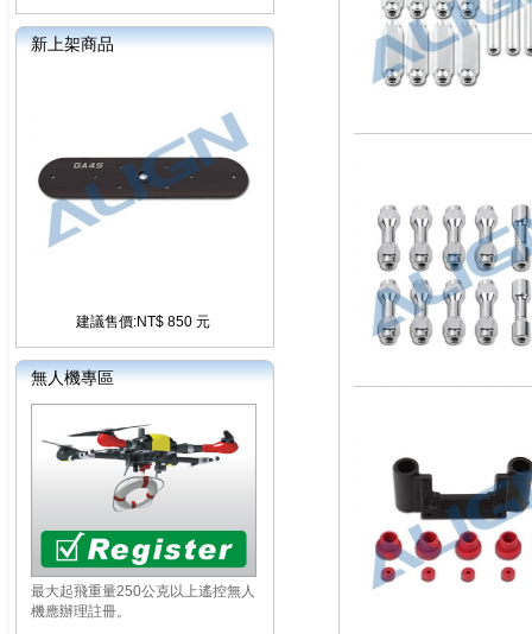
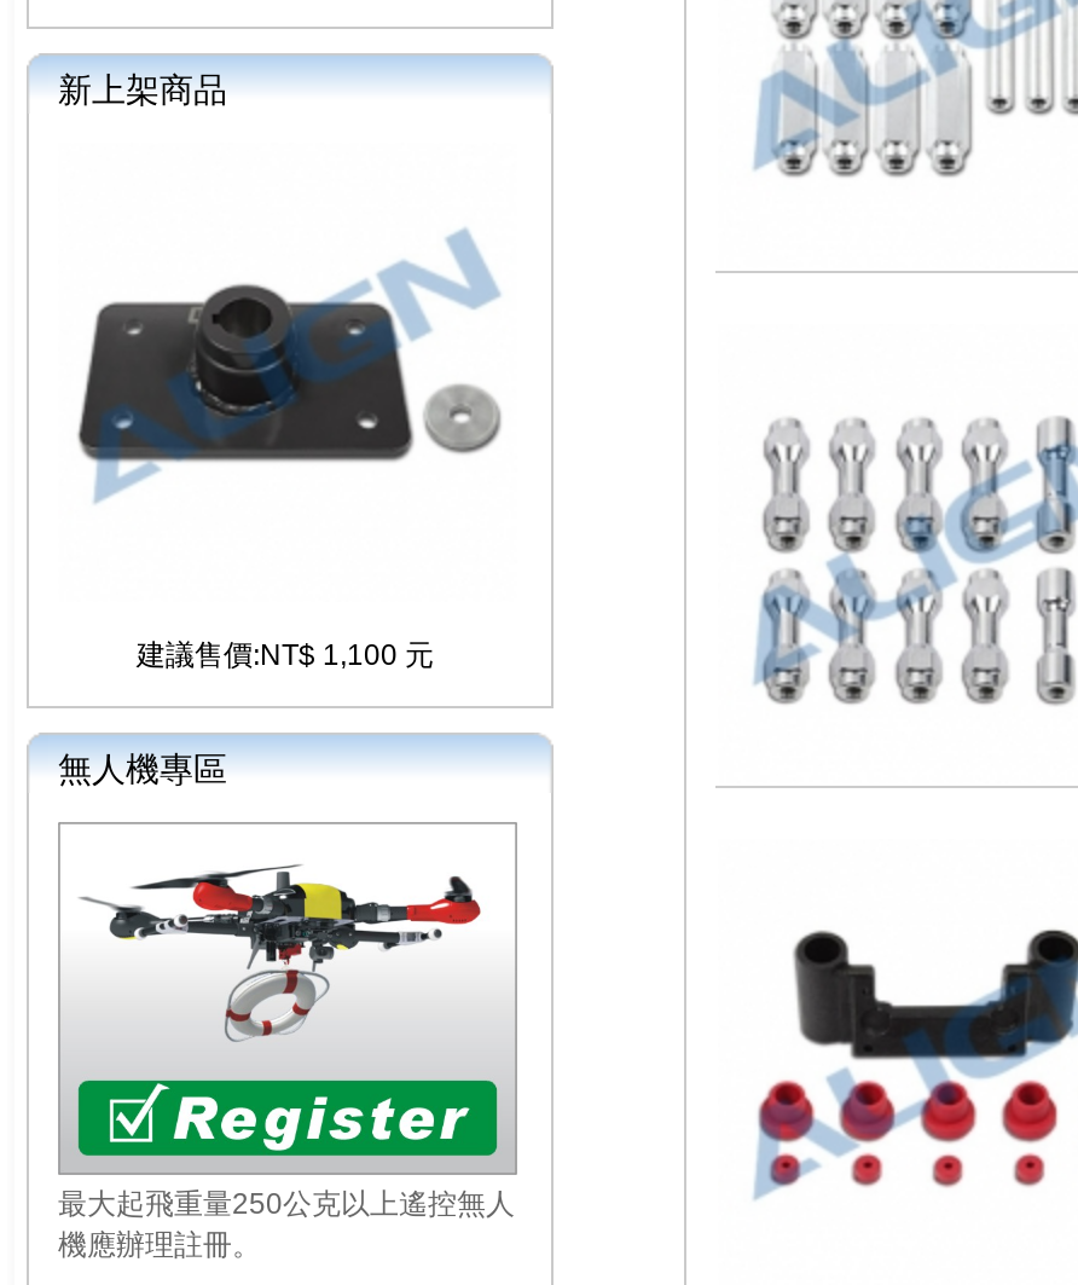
[37,140,251,227] [image] -> [73,283,503,464] [image]
[75,313,210,330] 建議售價:NT$ 850 元 -> [137,638,434,672] 建議售價:NT$ 1,100 元

